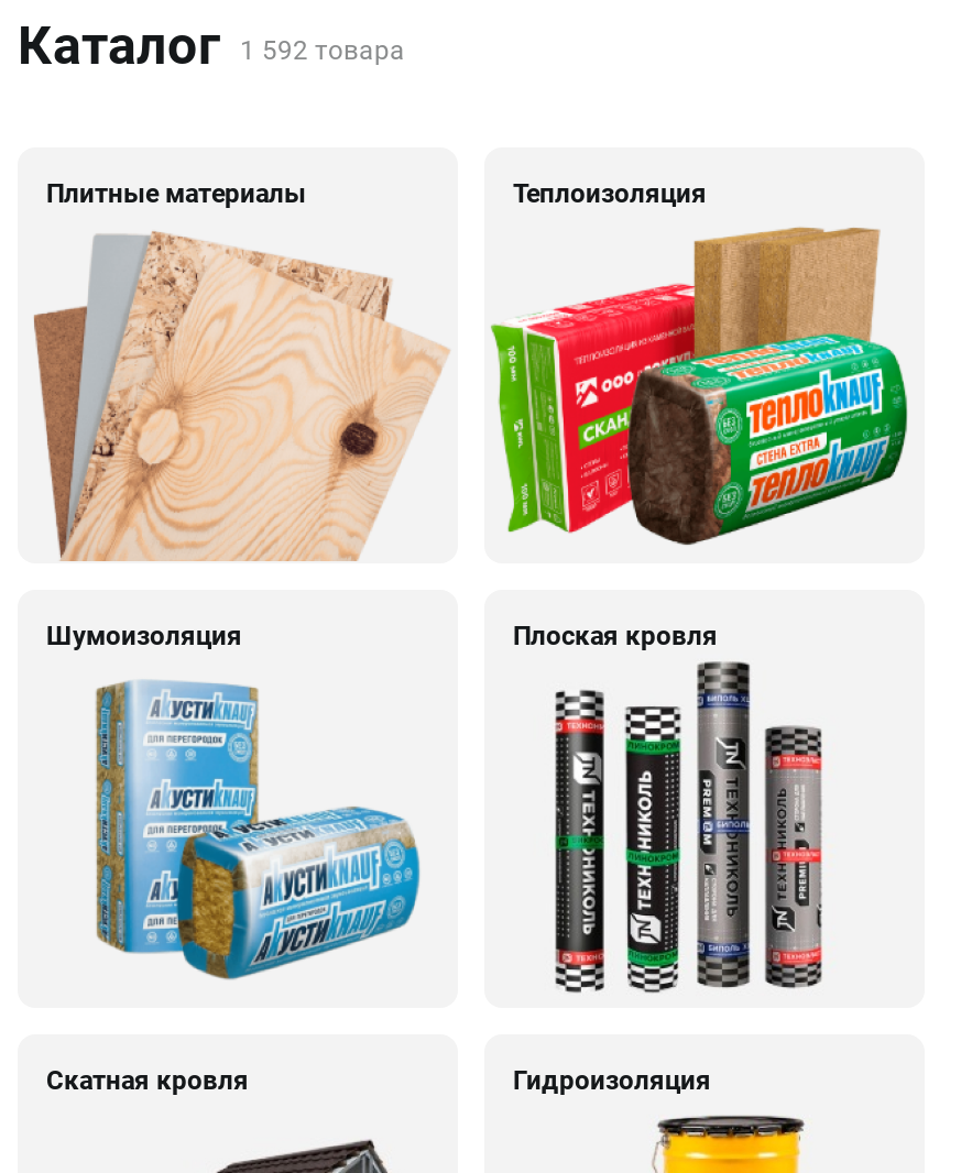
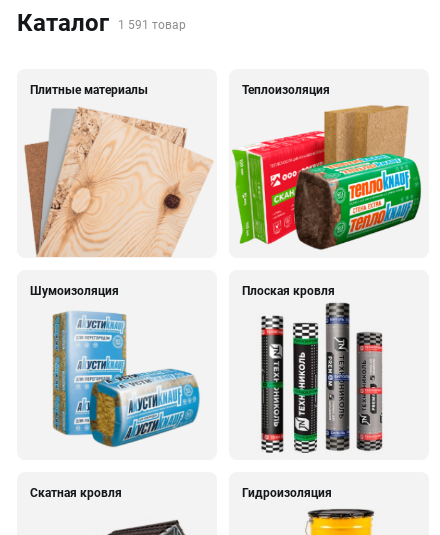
[18,15,405,77] Каталог 1 592 товара -> [17,9,186,37] Каталог 1 591 товар

